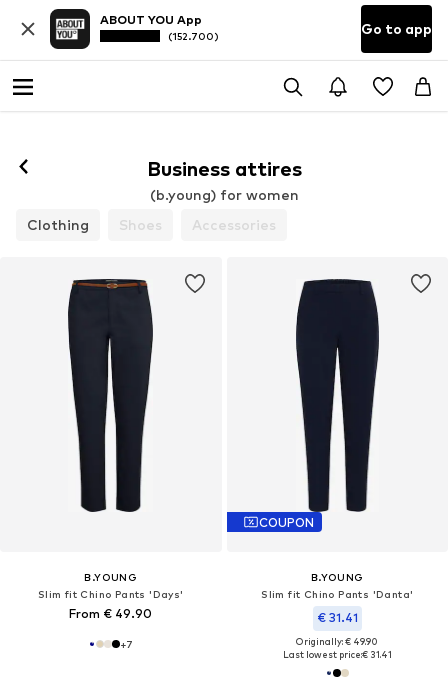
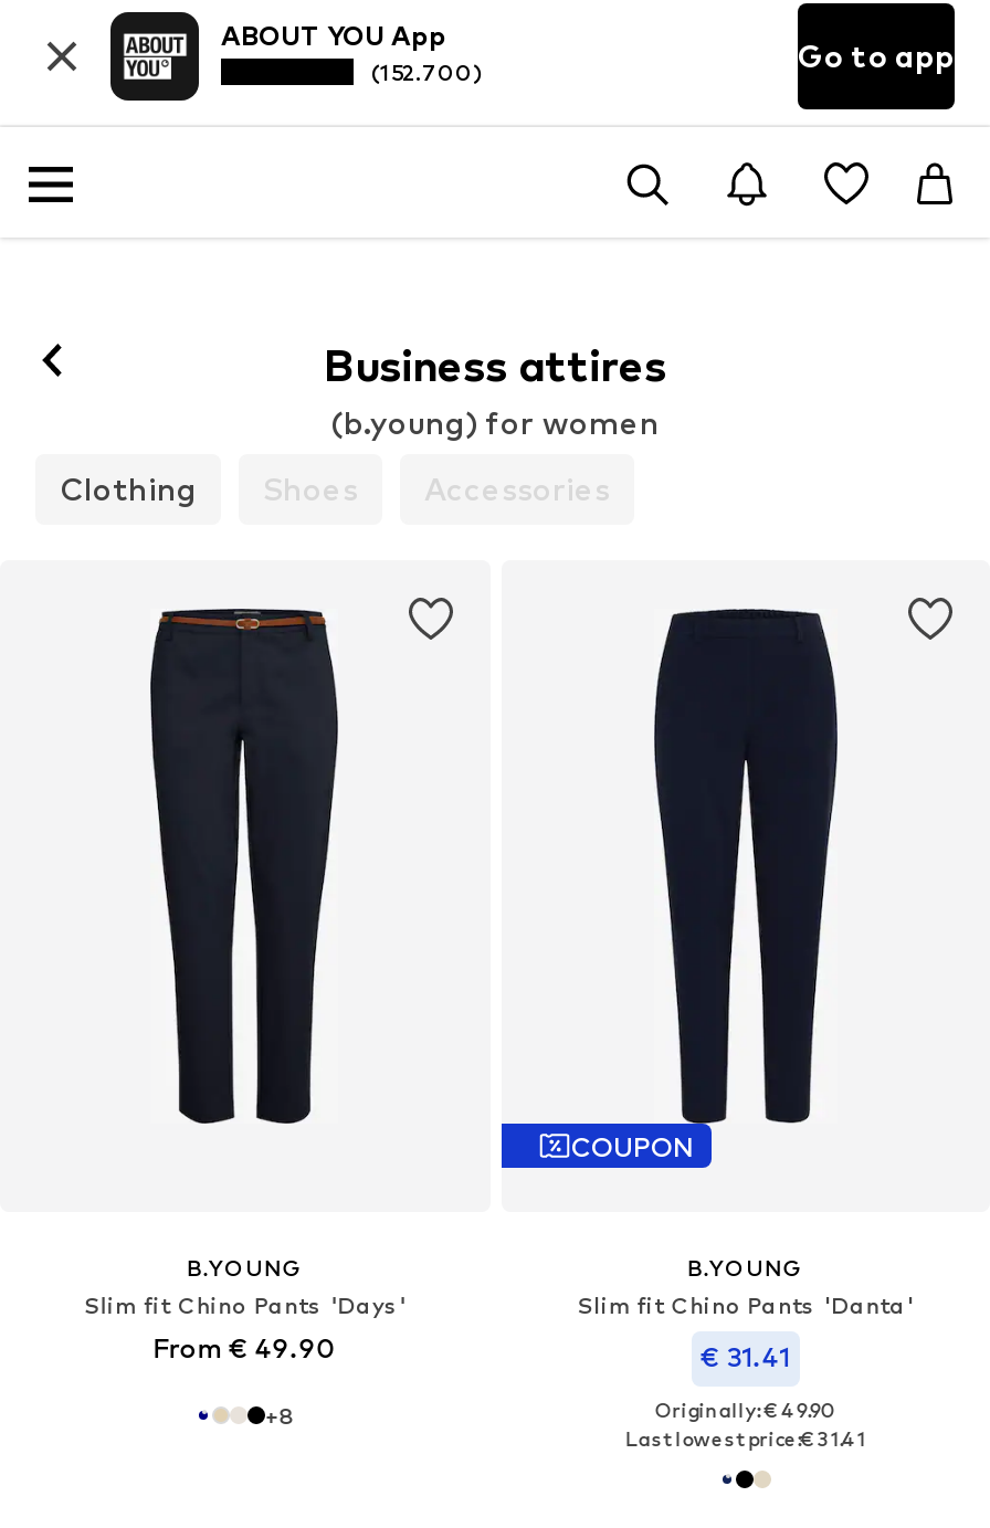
[120,638,133,650] +7 -> [266,1403,294,1429] +8

